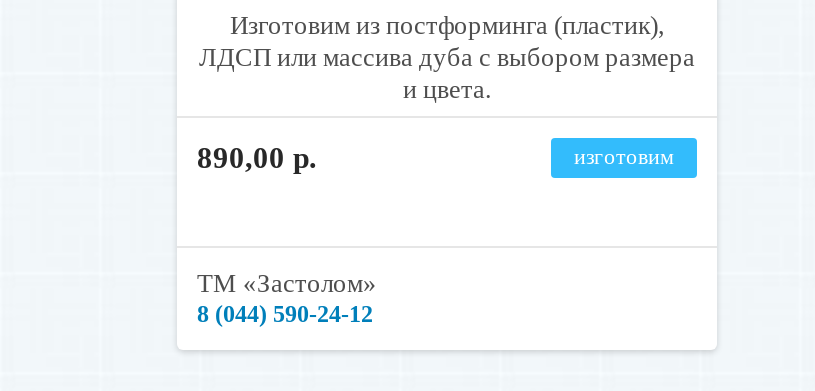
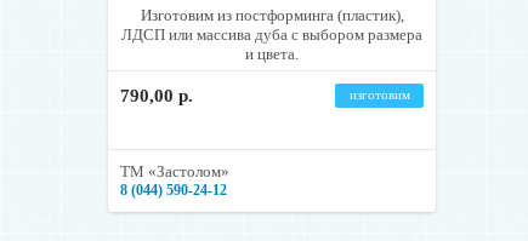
[197,141,317,173] 890,00 р. -> [120,85,193,105] 790,00 р.

